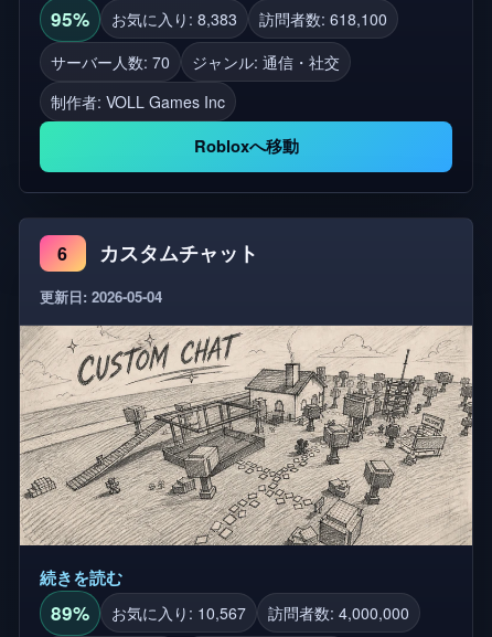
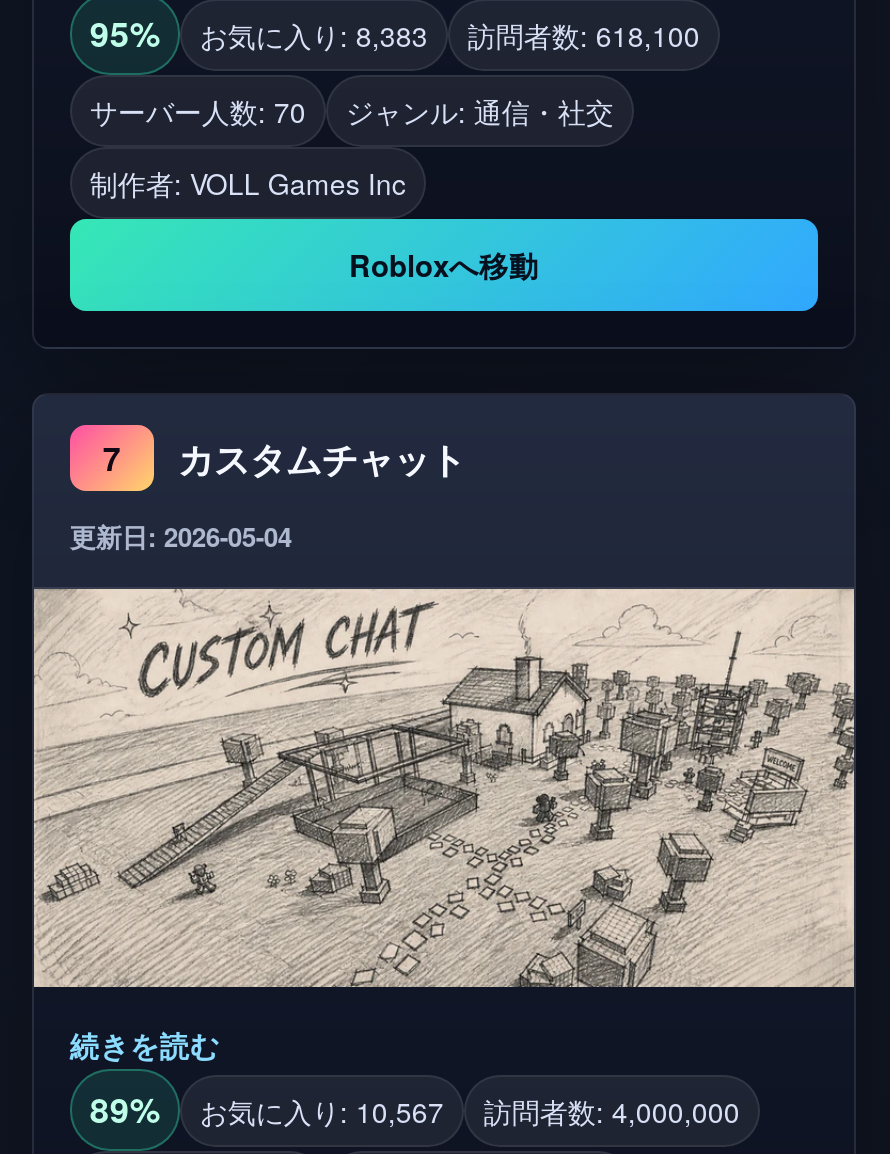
[58,239,258,267] 6 カスタムチャット -> [103,432,466,484] 7 カスタムチャット

